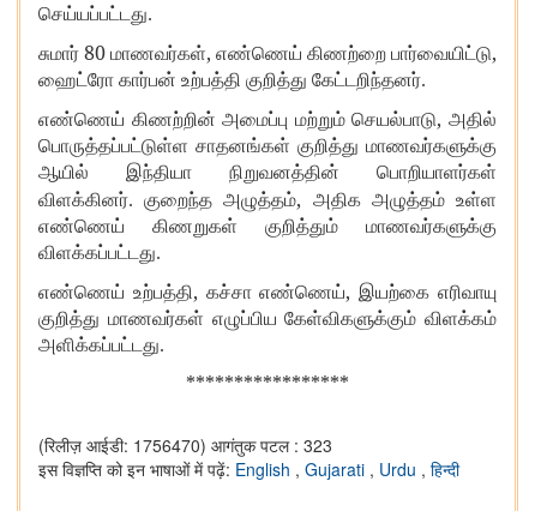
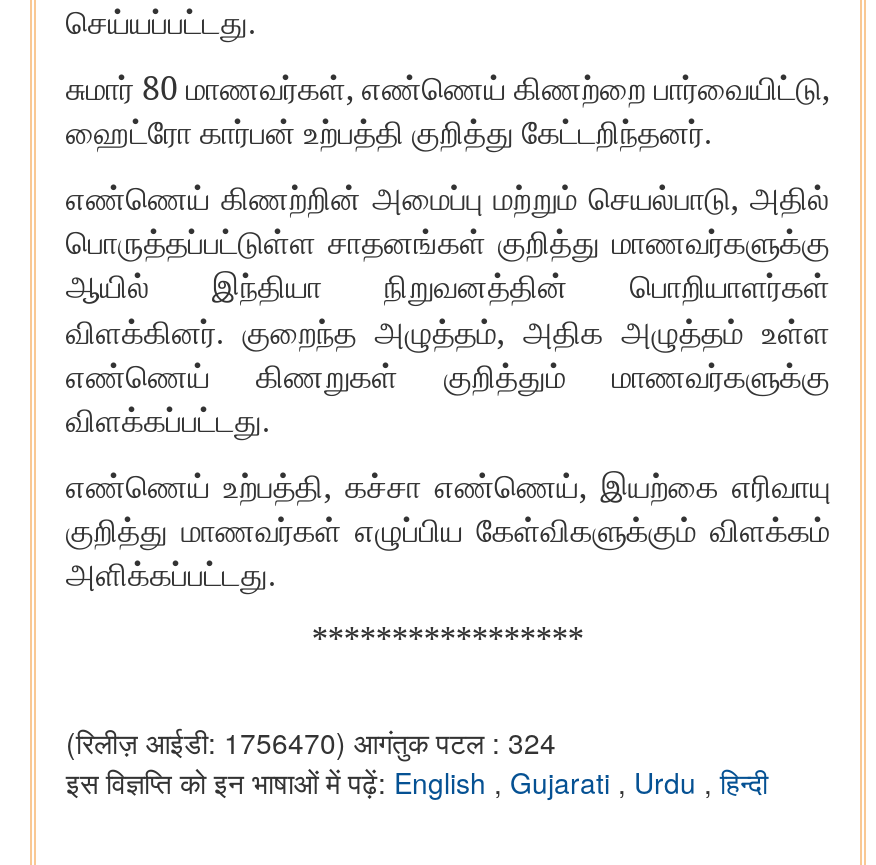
[38,434,332,458] (रिलीज़ आईडी: 1756470) आगंतुक पटल : 323 -> [66,723,556,763] (रिलीज़ आईडी: 1756470) आगंतुक पटल : 324

